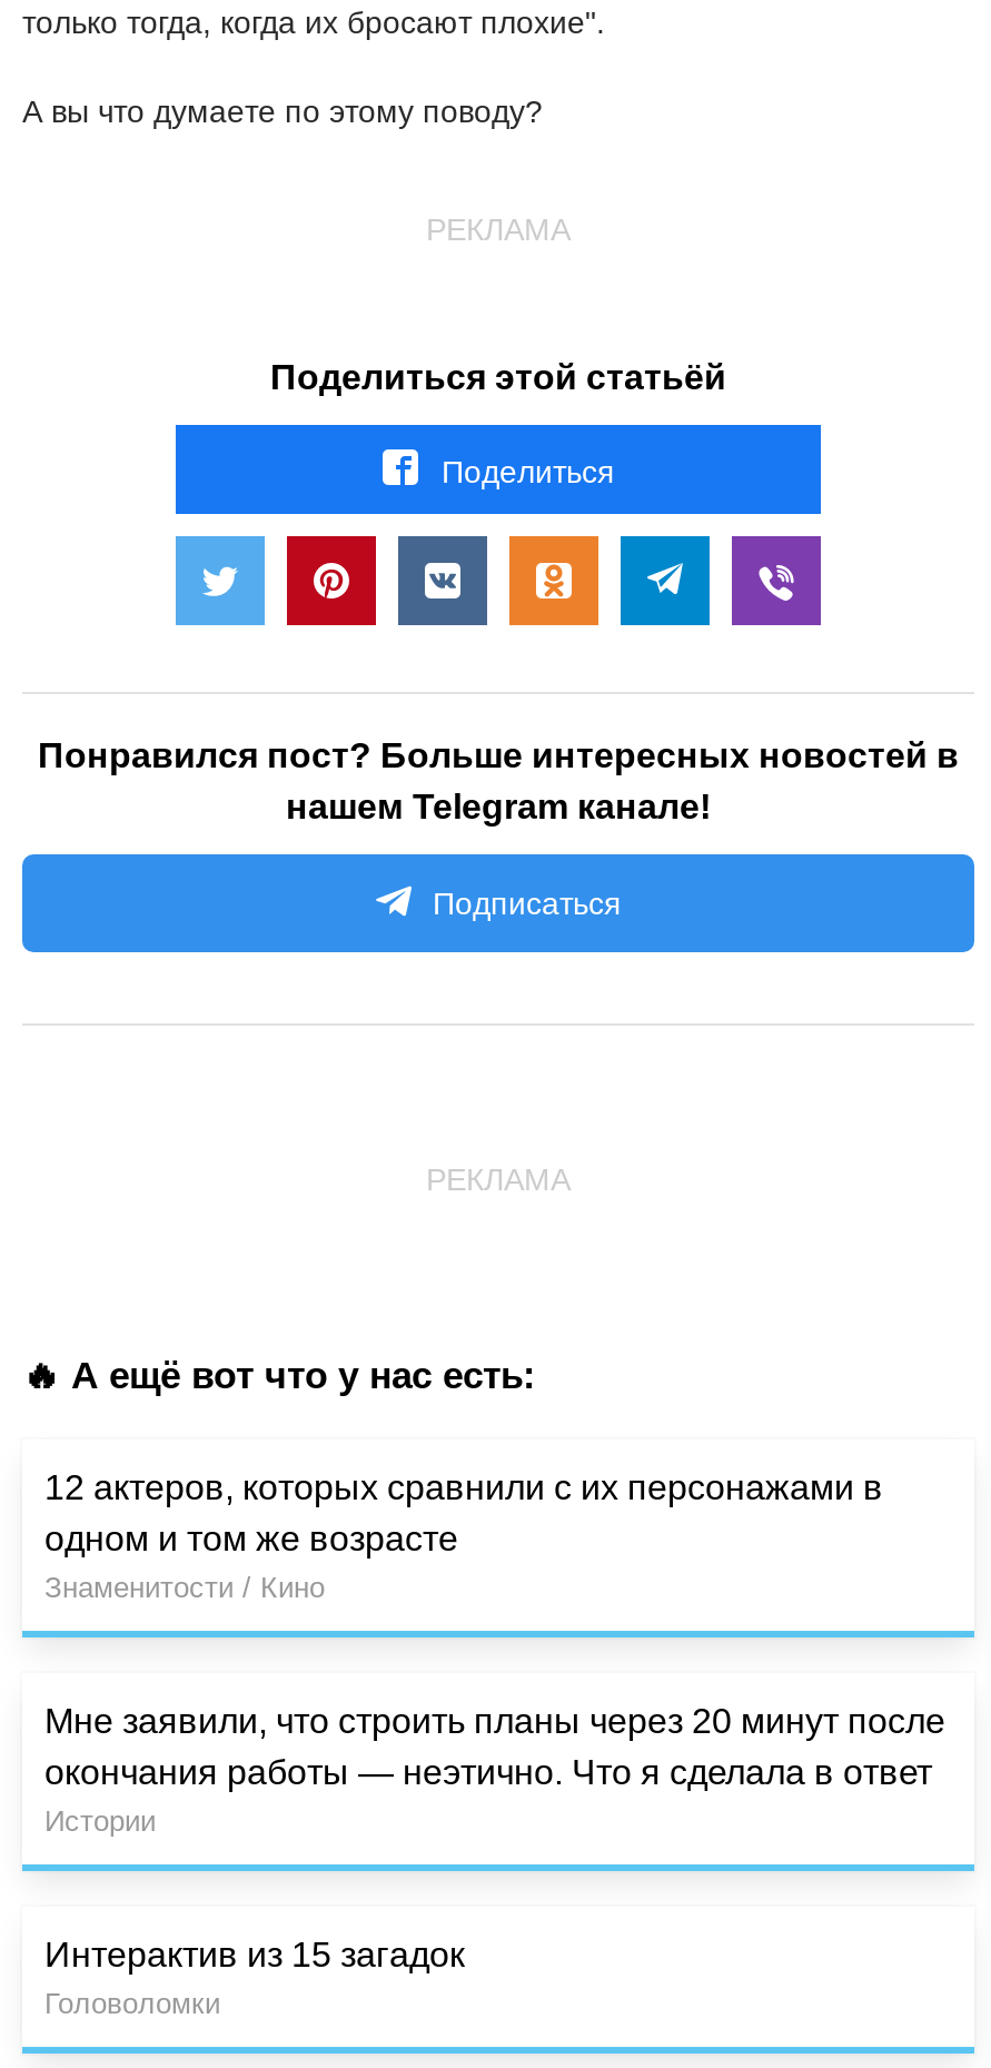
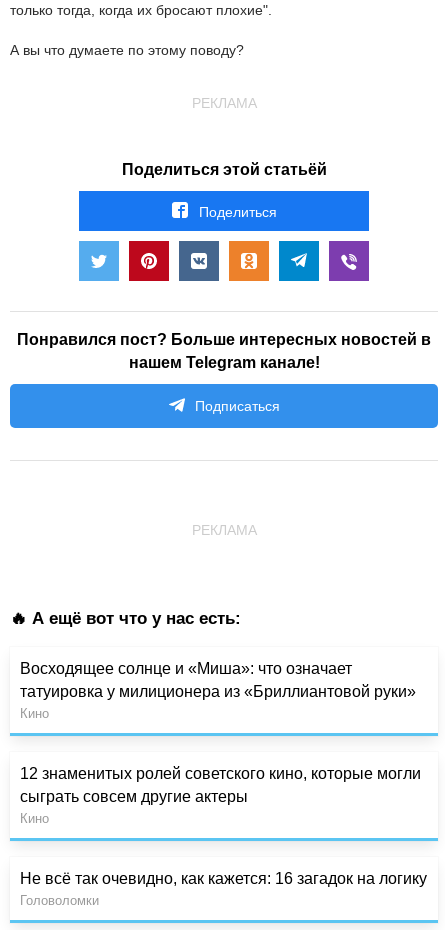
[44,1468,883,1604] 12 актеров, которых сравнили с их персонажами в | одном и том же возрасте | Знаменитости / Кино -> [20,660,416,721] Восходящее солнце и «Миша»: что означает | татуировка у милиционера из «Бриллиантовой руки» | Кино
[44,1702,945,1838] Мне заявили, что строить планы через 20 минут после | окончания работы — неэтично. Что я сделала в ответ | Истории -> [20,765,421,826] 12 знаменитых ролей советского кино, которые могли | сыграть совсем другие актеры | Кино
[44,1935,465,1973] Интерактив из 15 загадок -> [20,870,427,887] Не всё так очевидно, как кажется: 16 загадок на логику

